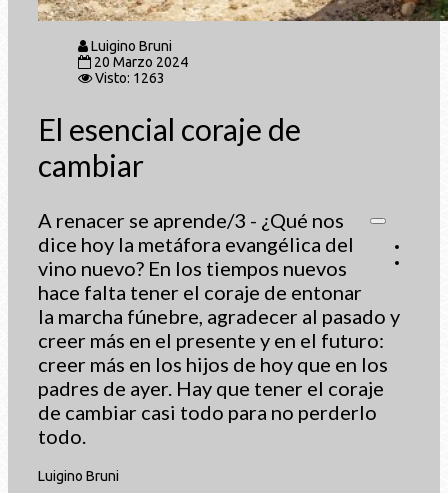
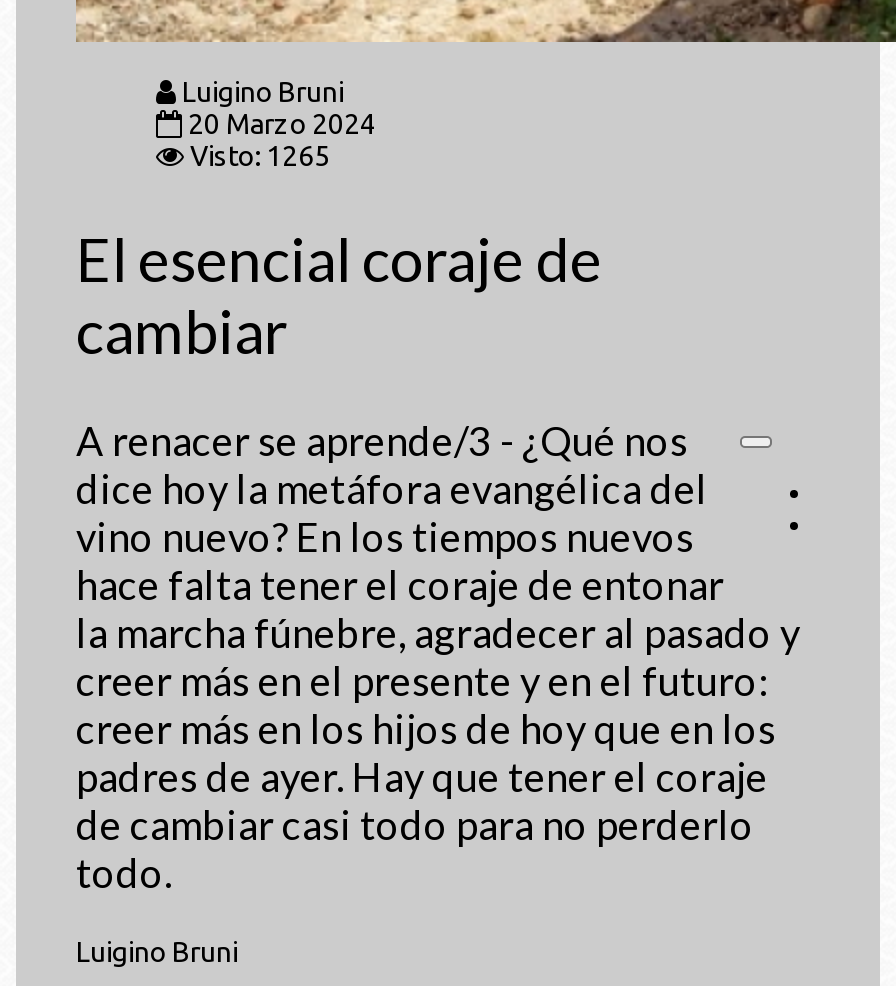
[95,70,165,86] Visto: 1263 -> [190,140,330,172] Visto: 1265

